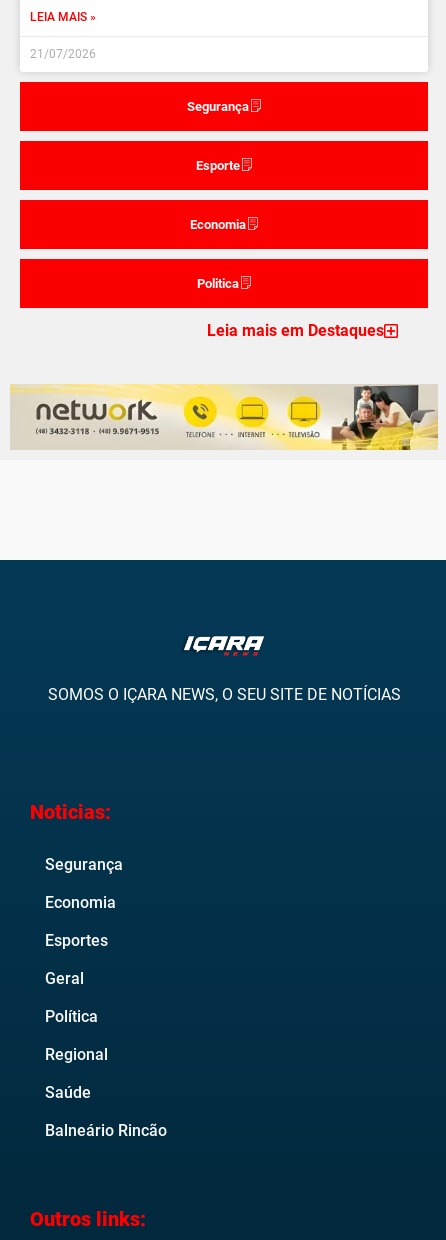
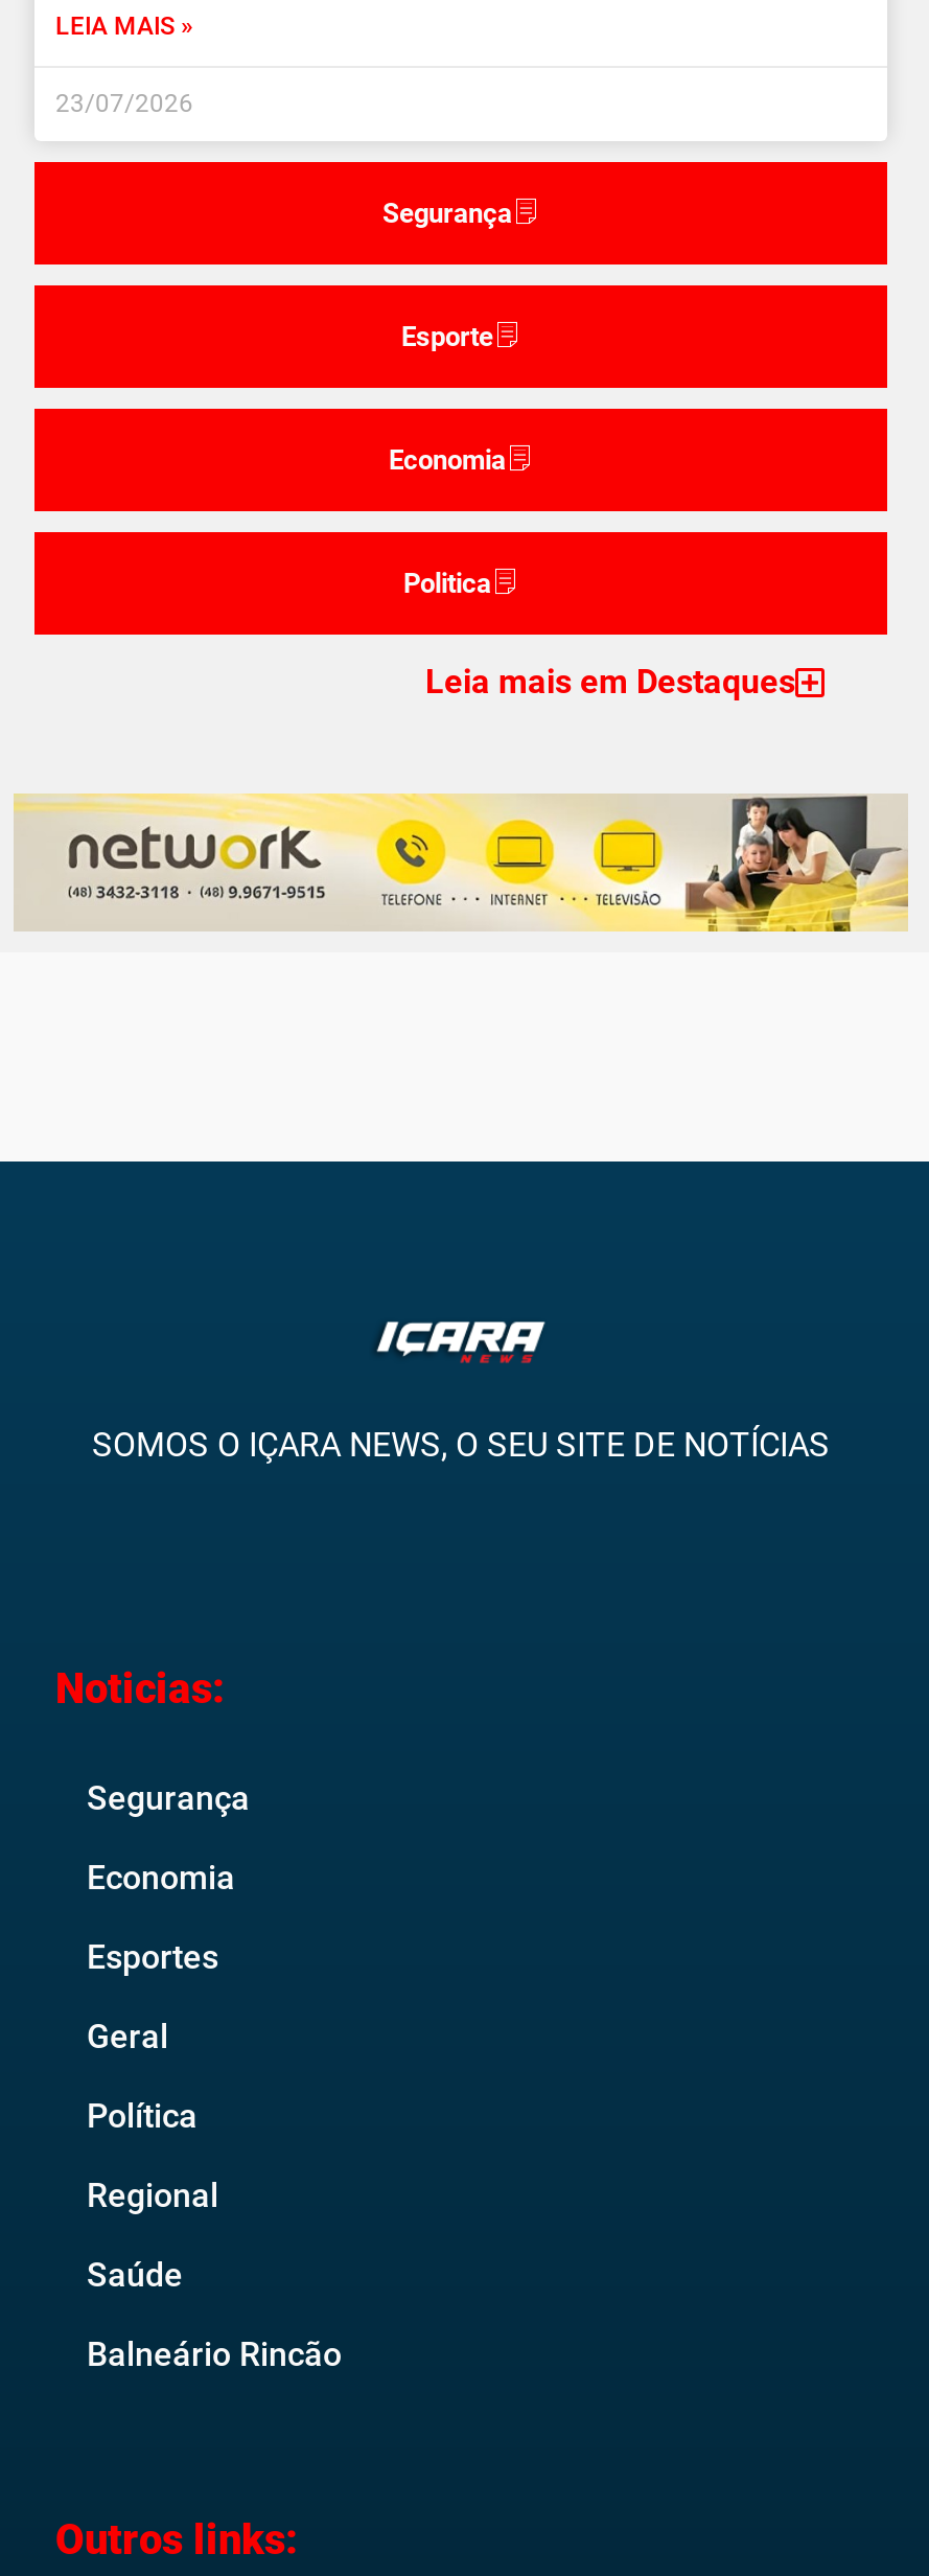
[30,47,96,61] 21/07/2026 -> [55,89,193,119] 23/07/2026

